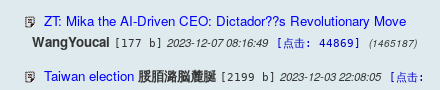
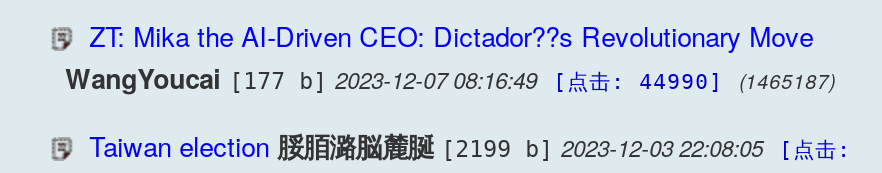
[32,32,417,51] WangYoucai [177 b] 2023-12-07 08:16:49 [点击: 44869] (1465187) -> [65,59,835,97] WangYoucai [177 b] 2023-12-07 08:16:49 [点击: 44990] (1465187)

